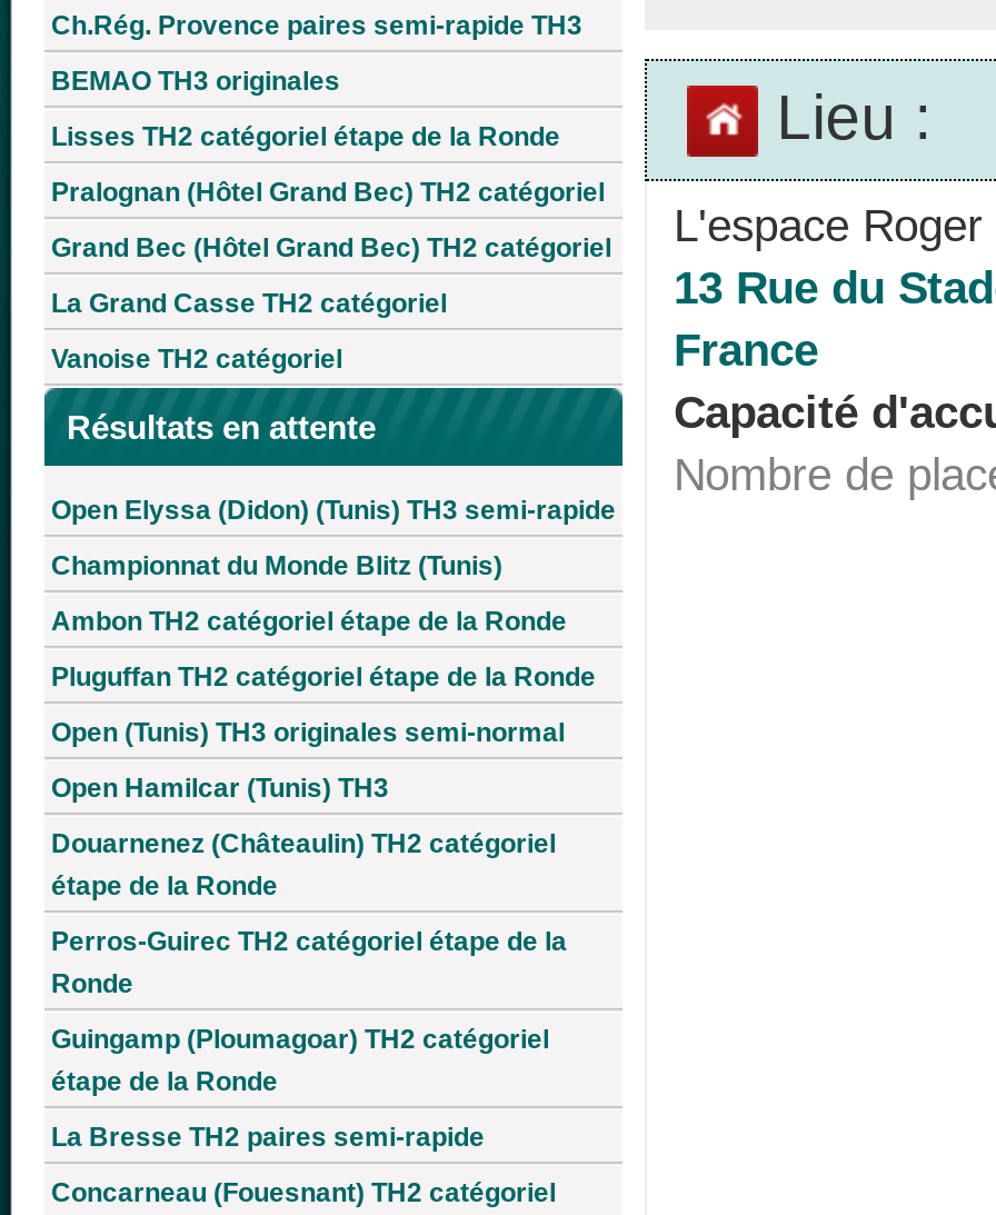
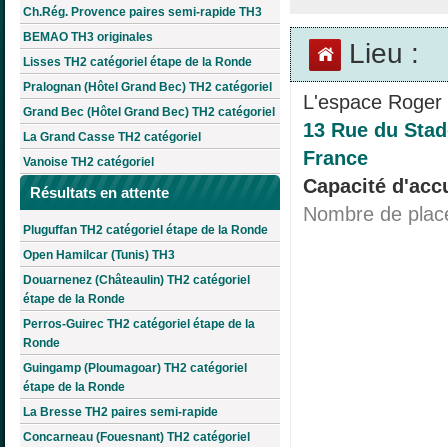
[51,494,616,637] Open Elyssa (Didon) (Tunis) TH3 semi-rapide | Championnat du Monde Blitz (Tunis) | Ambon TH2 catégoriel étape de la Ronde -> none
[51,717,565,748] Open (Tunis) TH3 originales semi-normal -> none

